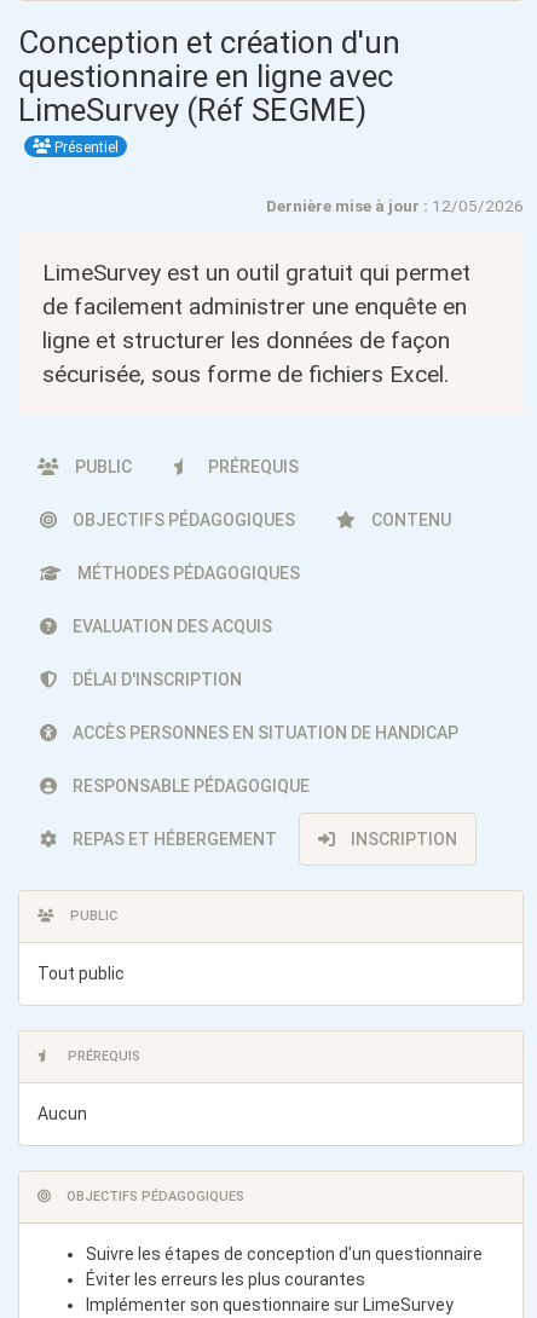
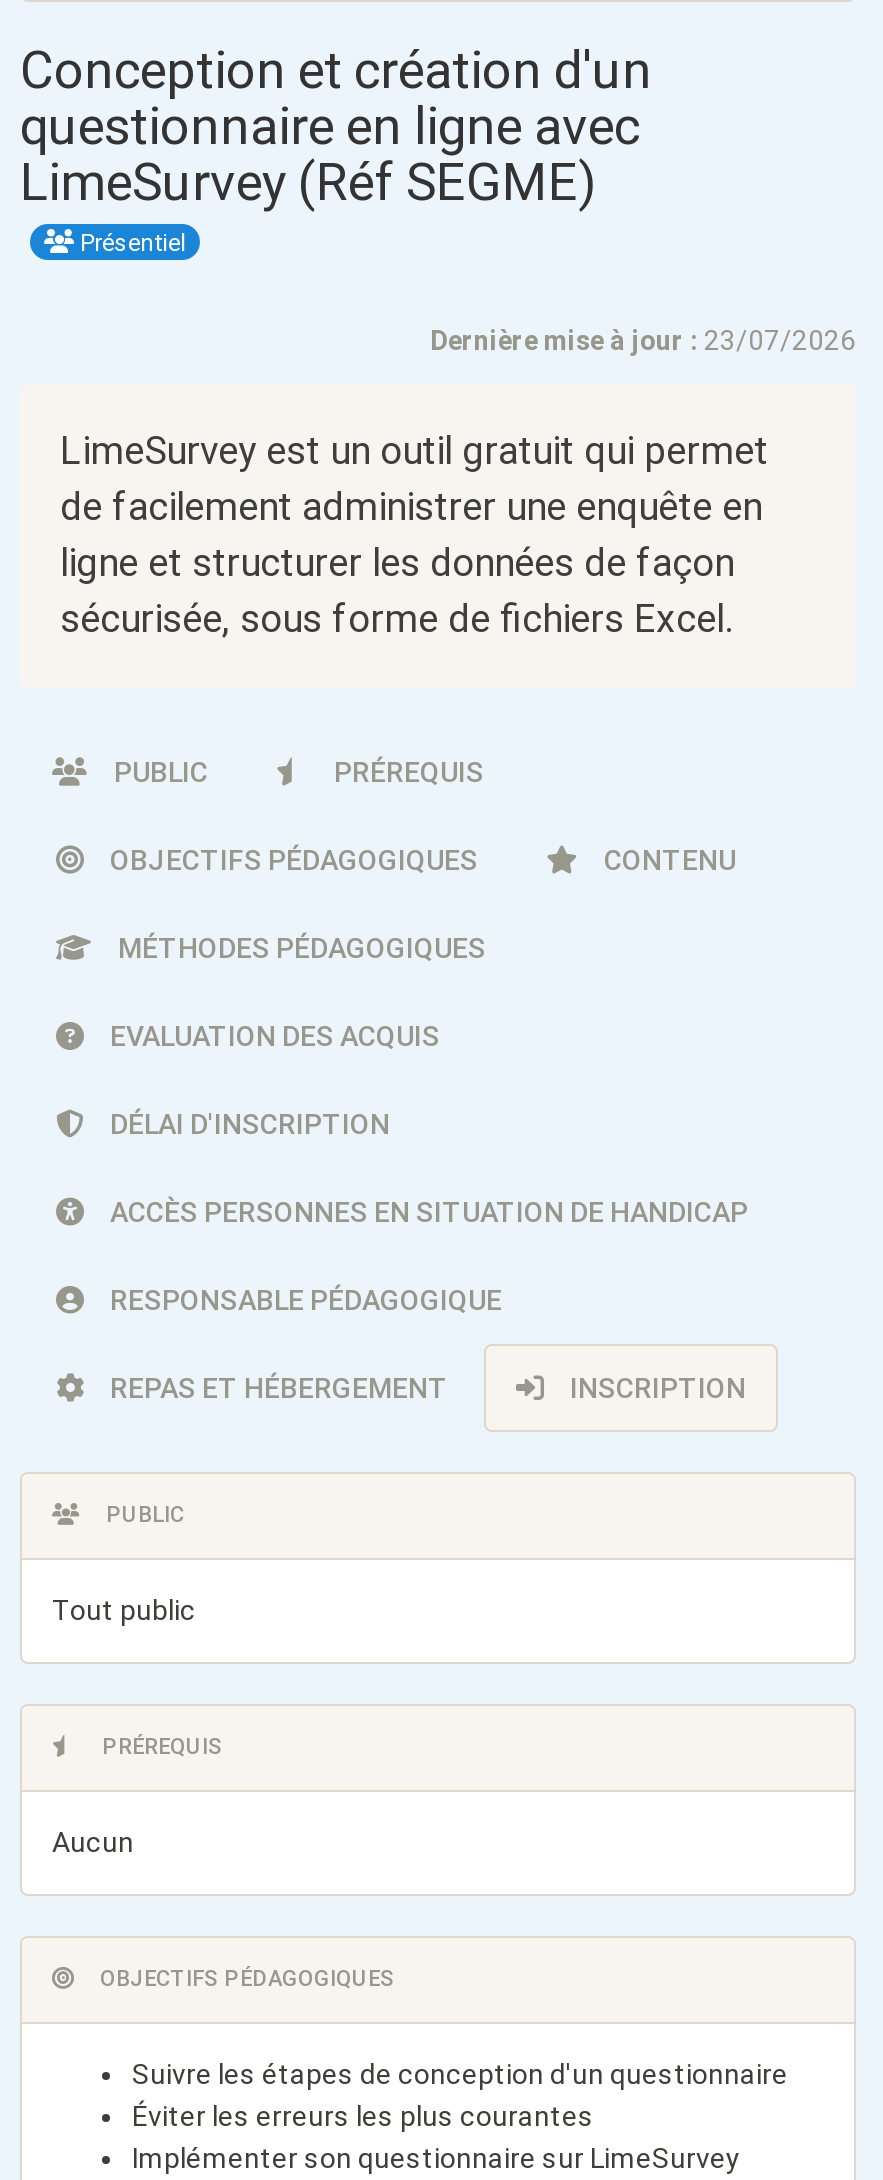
[266,196,524,215] Dernière mise à jour : 12/05/2026 -> [430,324,856,356] Dernière mise à jour : 23/07/2026

